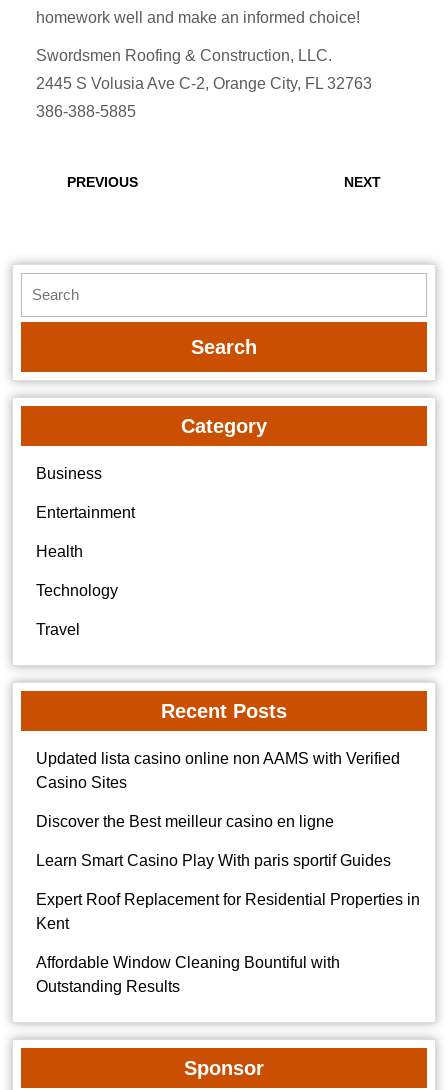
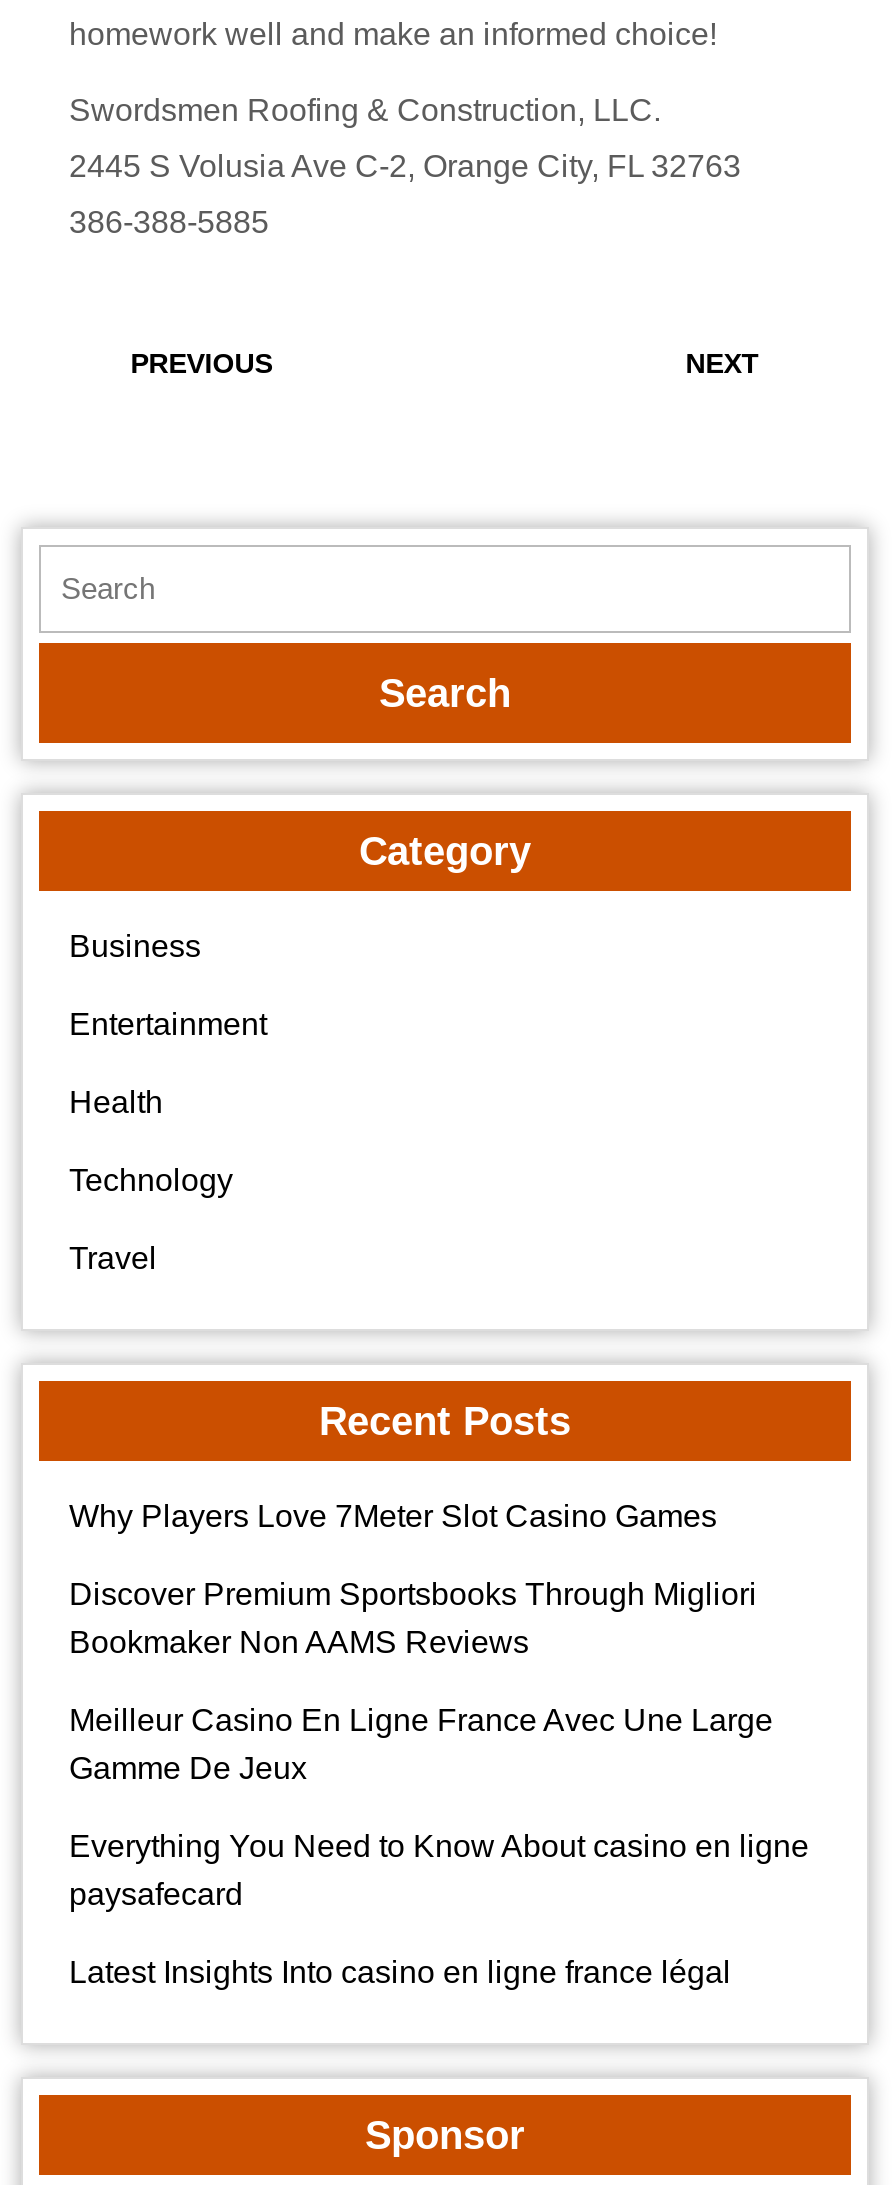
[36,750,400,791] Updated lista casino online non AAMS with Verified | Casino Sites -> [69,1499,717,1533] Why Players Love 7Meter Slot Casino Games
[36,813,334,830] Discover the Best meilleur casino en ligne -> [69,1577,757,1659] Discover Premium Sportsbooks Through Migliori | Bookmaker Non AAMS Reviews
[36,852,391,869] Learn Smart Casino Play With paris sportif Guides -> [69,1703,773,1785] Meilleur Casino En Ligne France Avec Une Large | Gamme De Jeux
[36,891,420,932] Expert Roof Replacement for Residential Properties in | Kent -> [69,1829,809,1911] Everything You Need to Know About casino en ligne | paysafecard
[36,954,340,995] Affordable Window Cleaning Bountiful with | Outstanding Results -> [69,1955,731,1989] Latest Insights Into casino en ligne france légal

